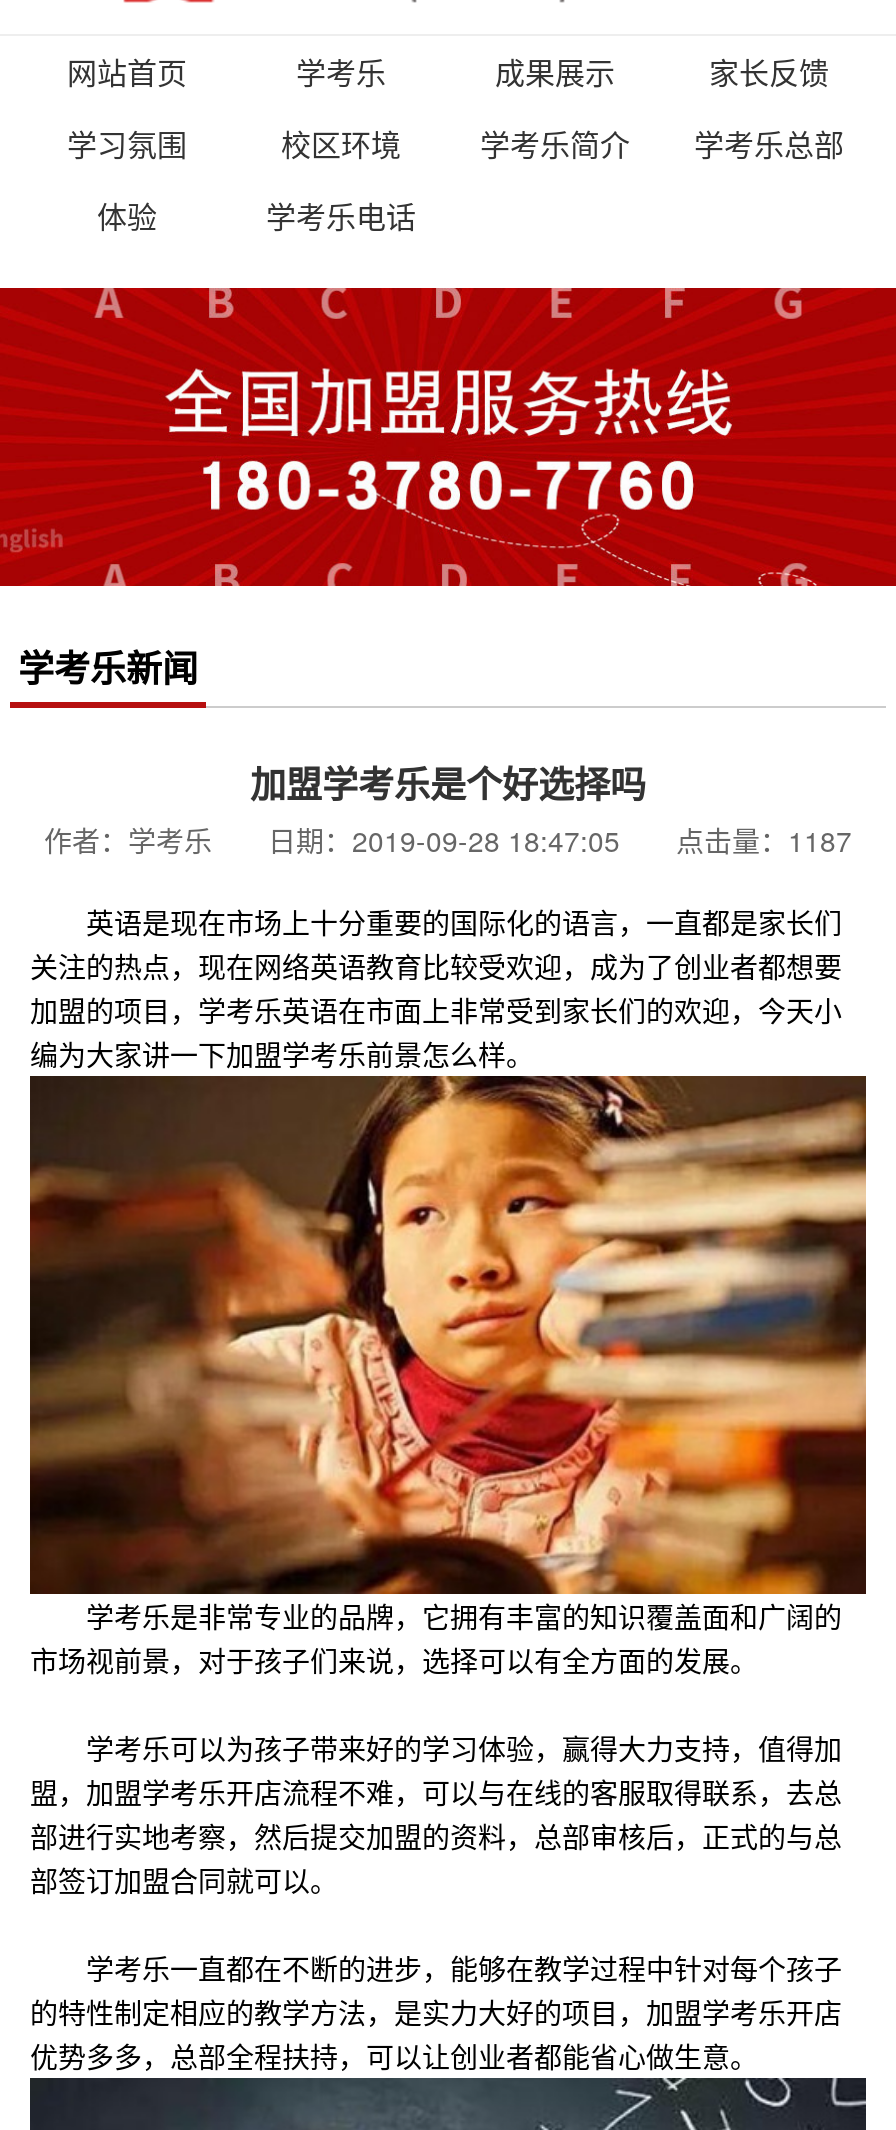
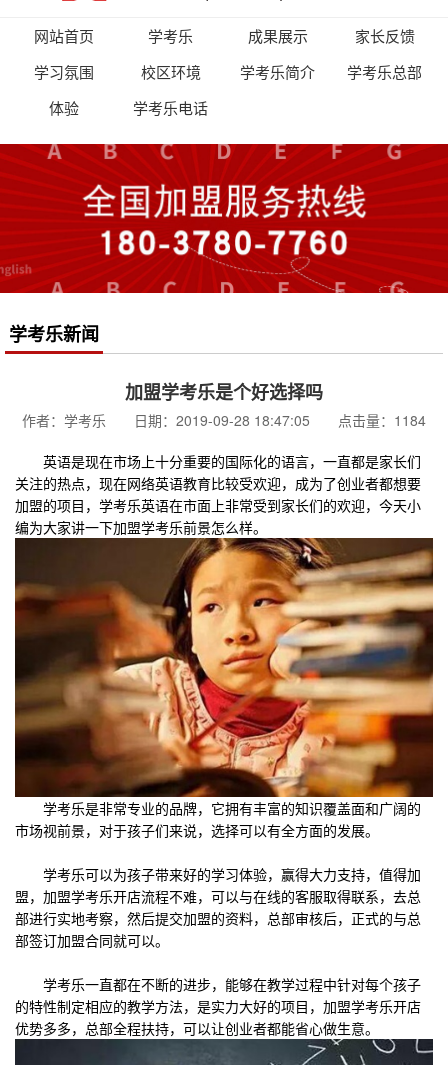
[44,821,852,861] 作者：学考乐 日期：2019-09-28 18:47:05 点击量：1187 -> [22,410,426,430] 作者：学考乐 日期：2019-09-28 18:47:05 点击量：1184

